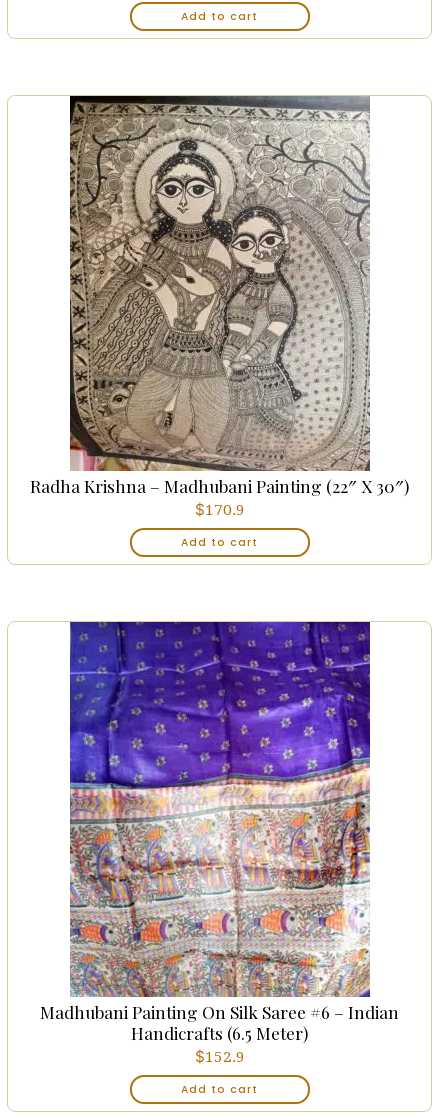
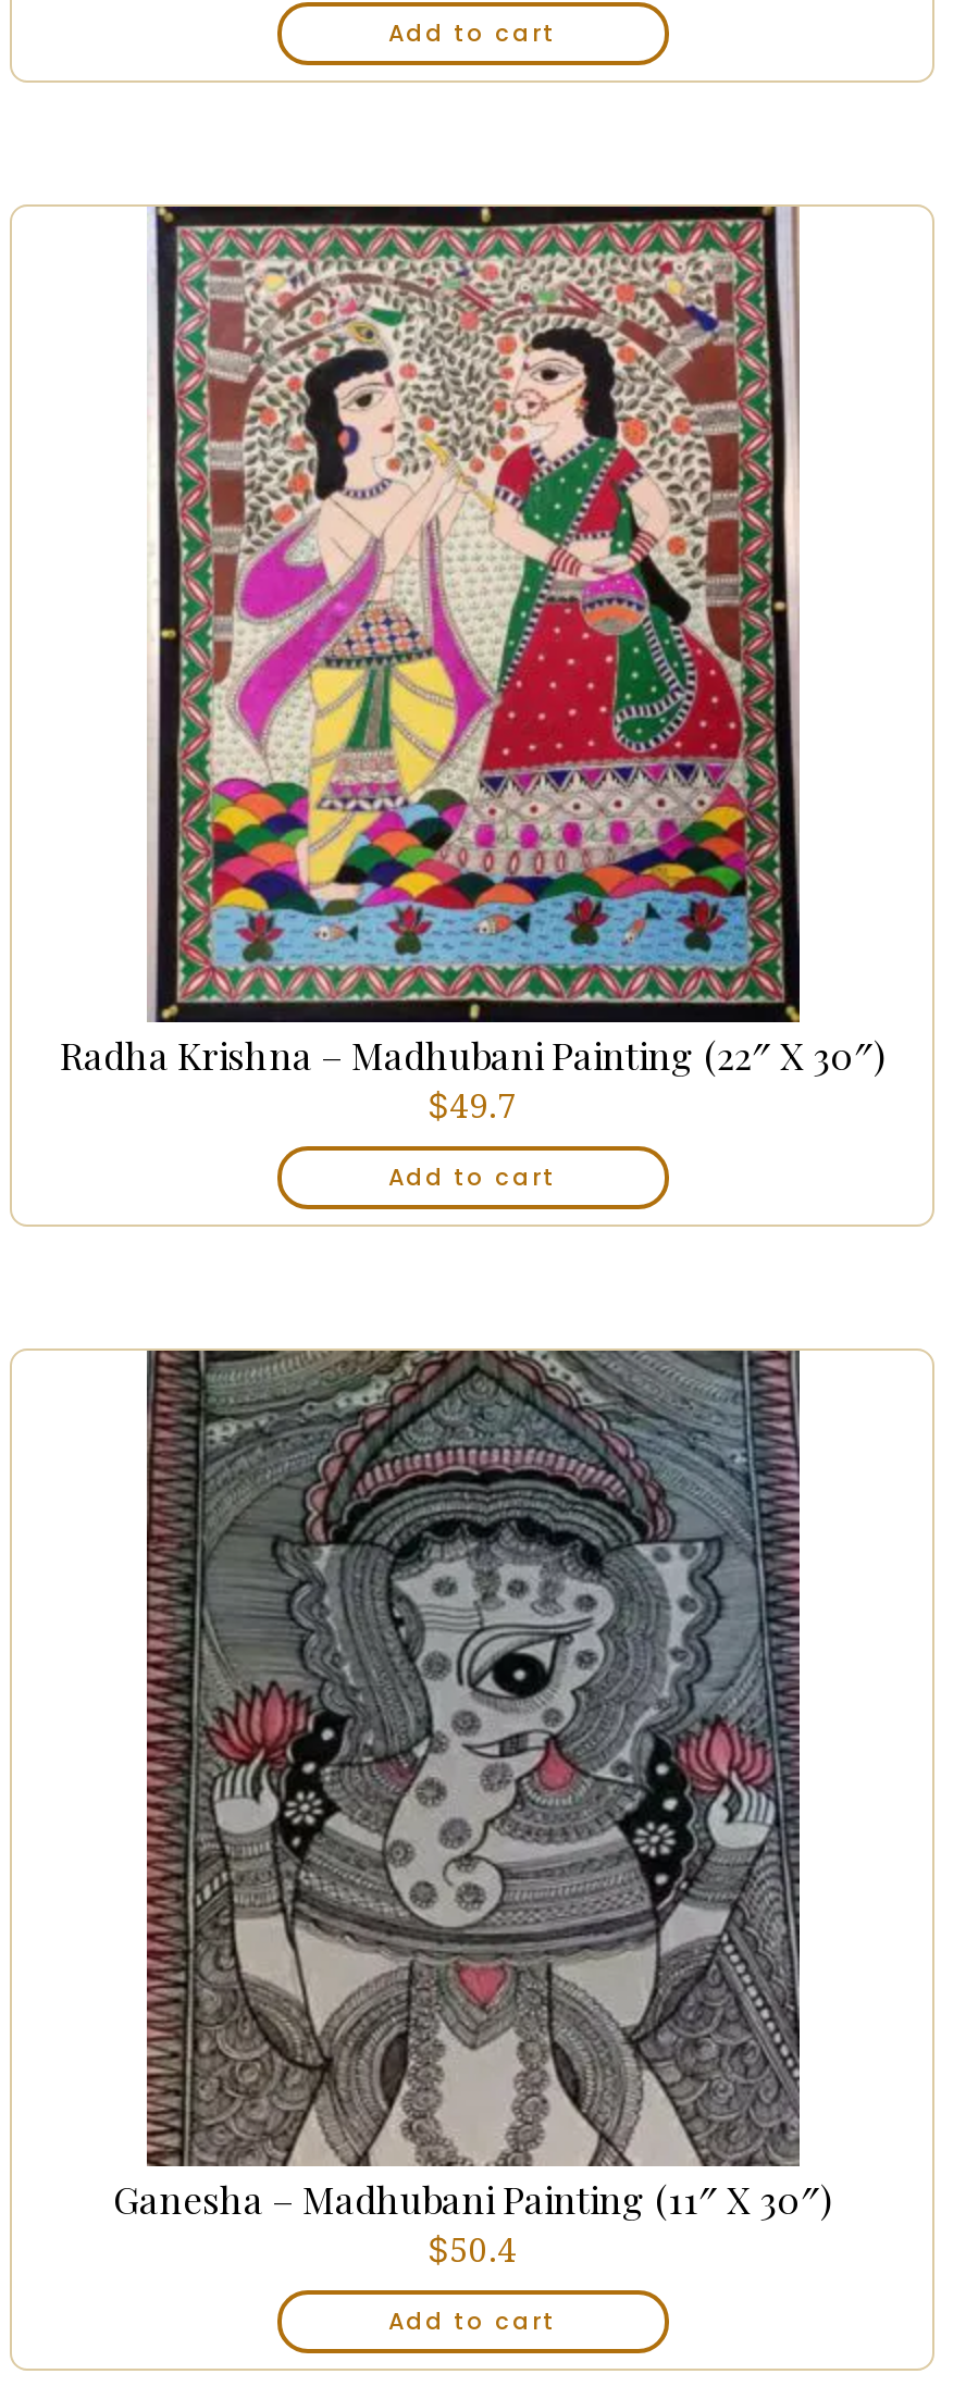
[69,95,371,519] [image] | $170.9 -> [147,204,802,1127] [image] | $49.7
[40,621,399,1066] [image] | Madhubani Painting On Silk Saree #6 – Indian | Handicrafts (6.5 Meter) | $152.9 -> [113,1348,831,2271] [image] | Ganesha – Madhubani Painting (11″ X 30″) | $50.4

